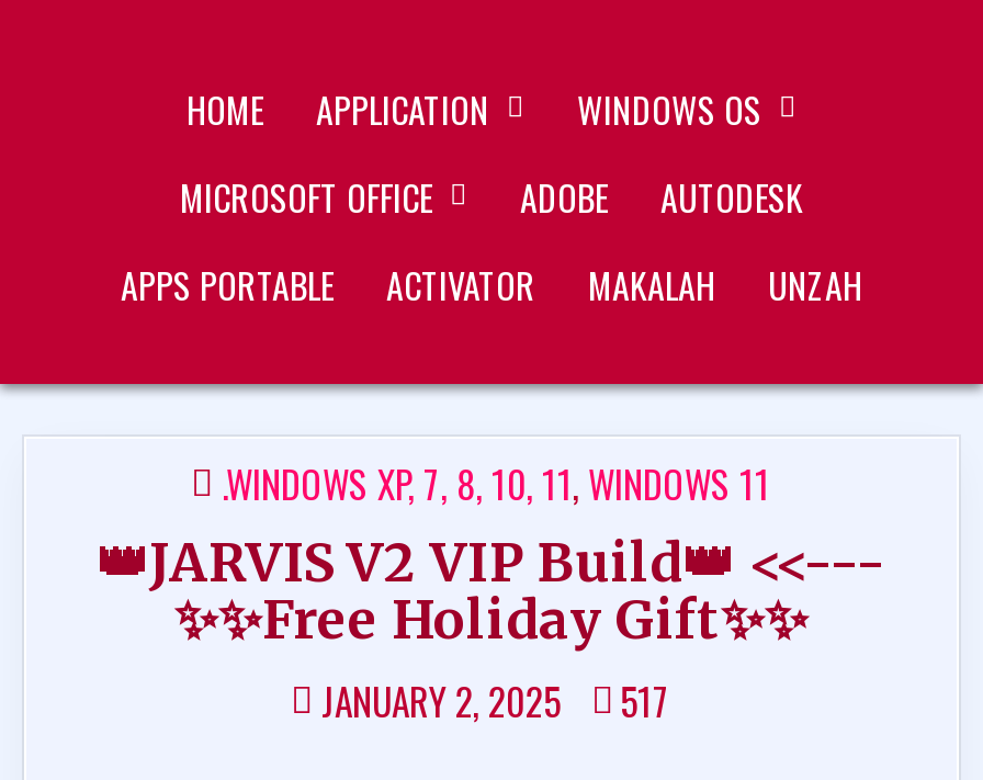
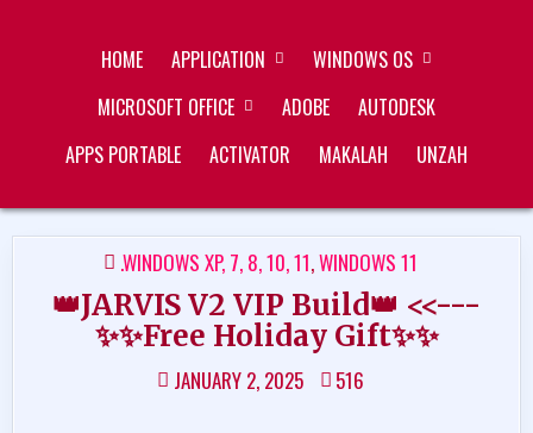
[321,674,670,728] JANUARY 2, 2025 517 -> [174,365,364,395] JANUARY 2, 2025 516

